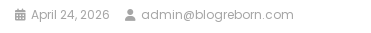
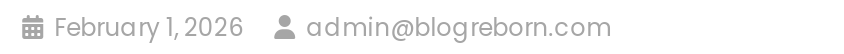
[31,6,294,23] April 24, 2026 admin@blogreborn.com -> [54,10,612,44] February 1, 2026 admin@blogreborn.com

